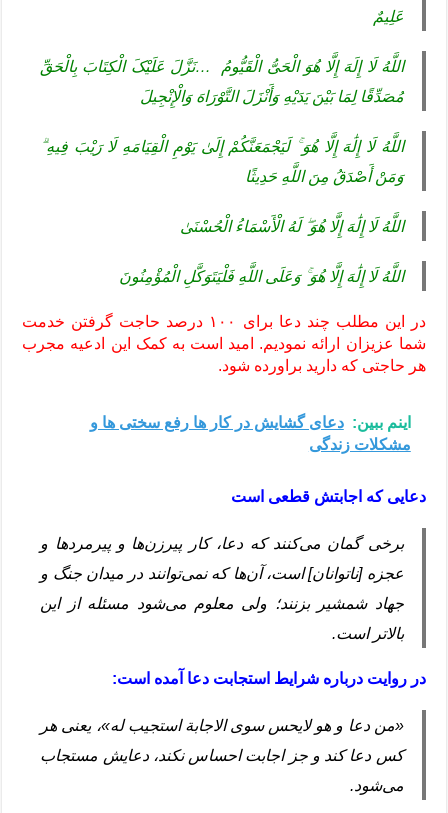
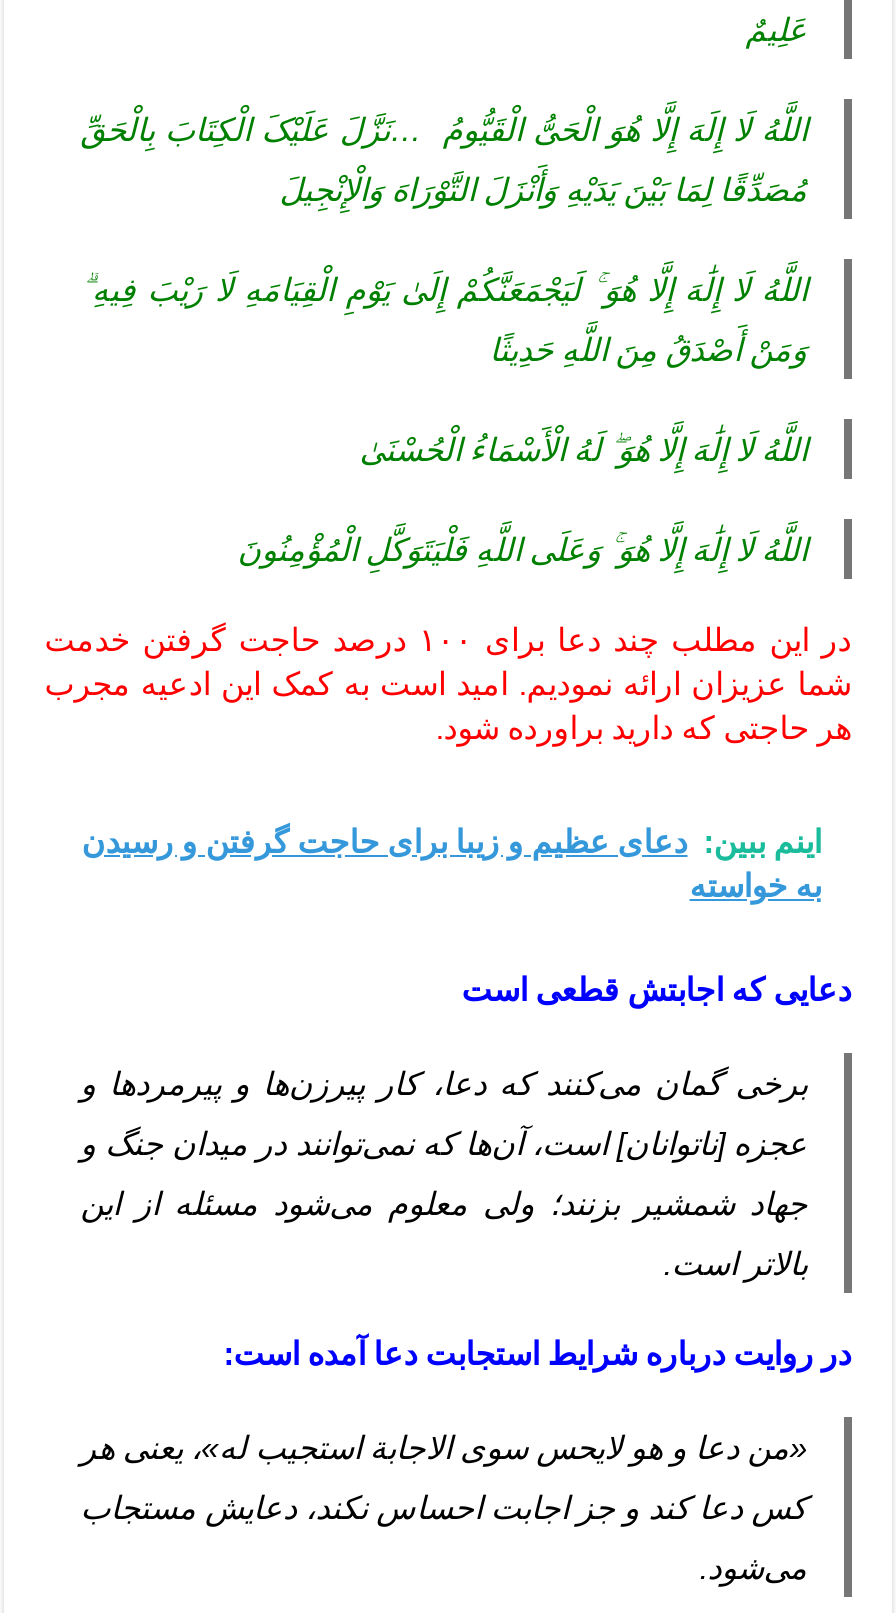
[90,414,411,453] اینم ببین: دعای گشایش در کار ها رفع سختی ها و | مشکلات زندگی -> [82,826,822,904] اینم ببین: دعای عظیم و زیبا برای حاجت گرفتن و رسیدن | به خواسته

